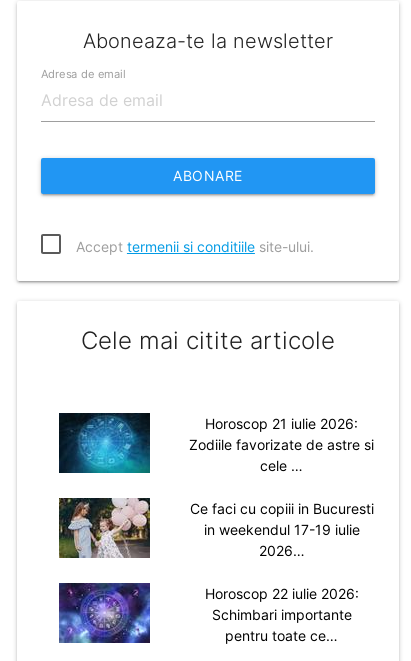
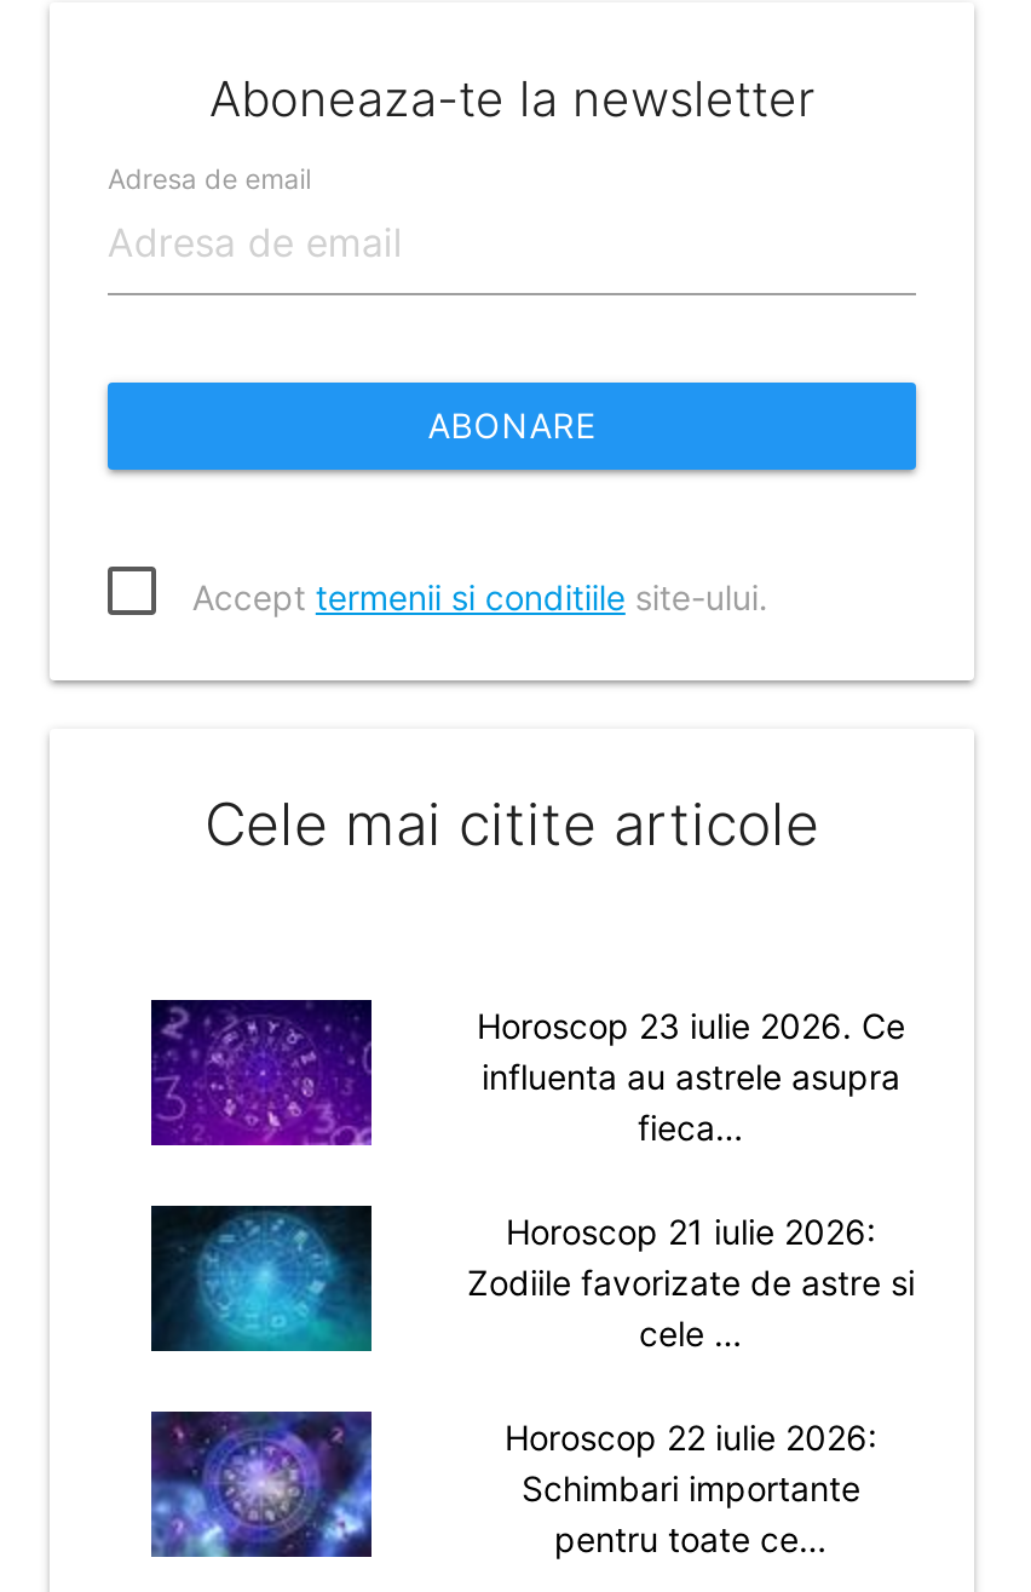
none -> [151,1000,374,1148] [image]
none -> [477,1005,905,1148] Horoscop 23 iulie 2026. Ce | influenta au astrele asupra | fieca…
moved [59,412,374,474] -> [151,1203,915,1354]: [image] | Horoscop 21 iulie 2026: | Zodiile favorizate de astre si | cele …
[58,498,374,559] [image] | Ce faci cu copiii in Bucuresti | in weekendul 17-19 iulie | 2026… -> none

